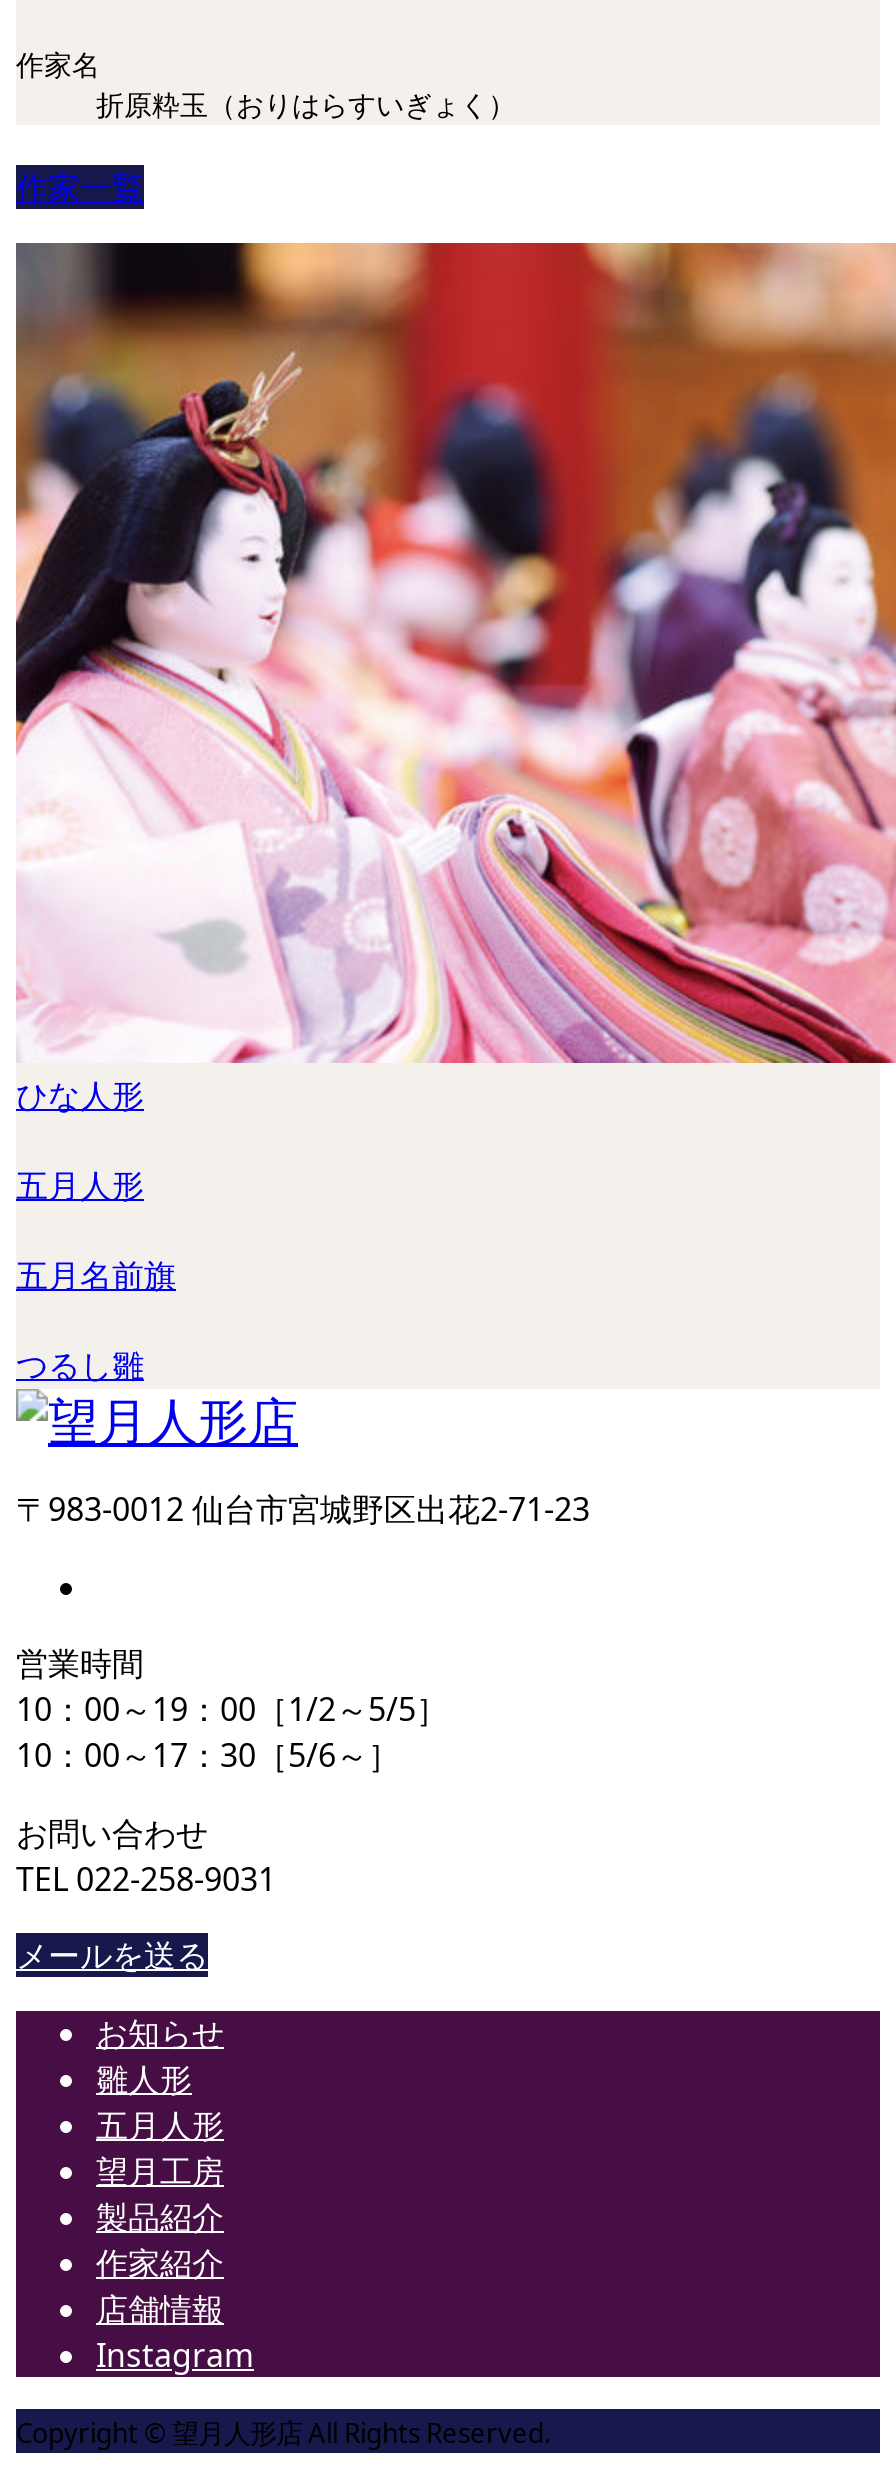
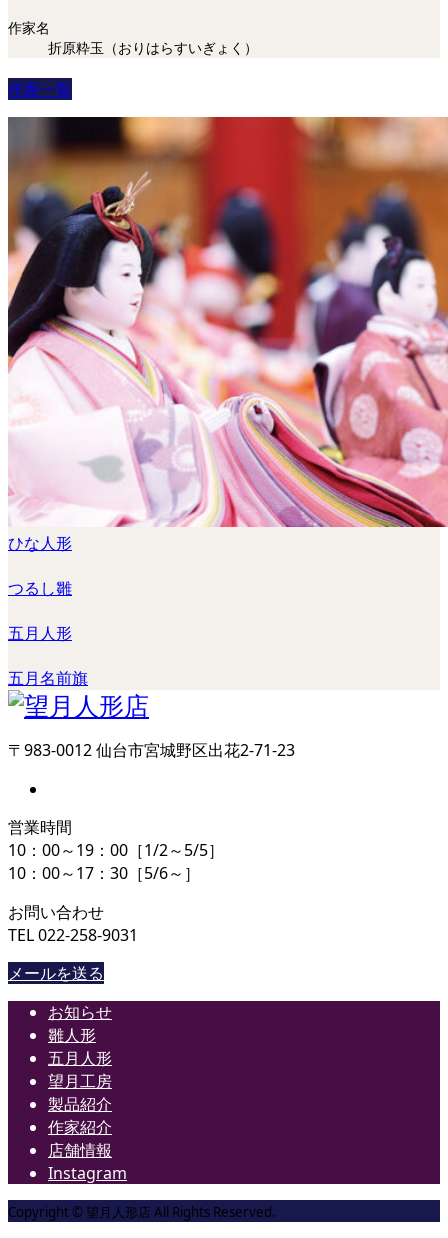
moved [16,1162,176,1296] -> [8,622,88,689]: 五月人形 | 五月名前旗
moved [16,1342,144,1386] -> [8,577,72,599]: つるし雛

